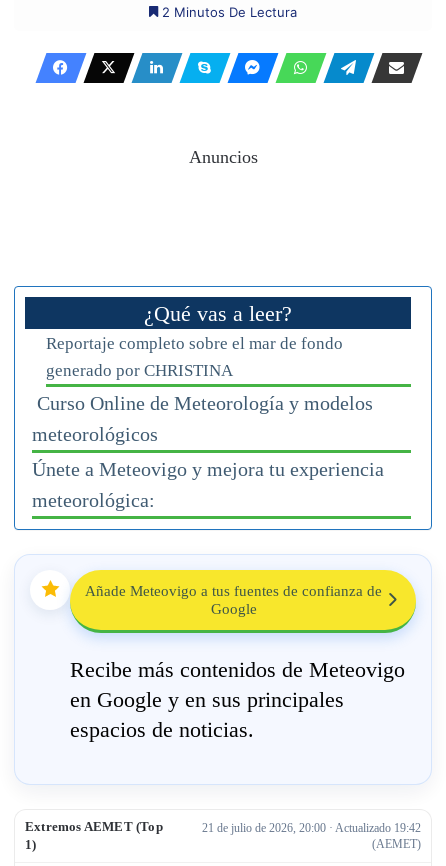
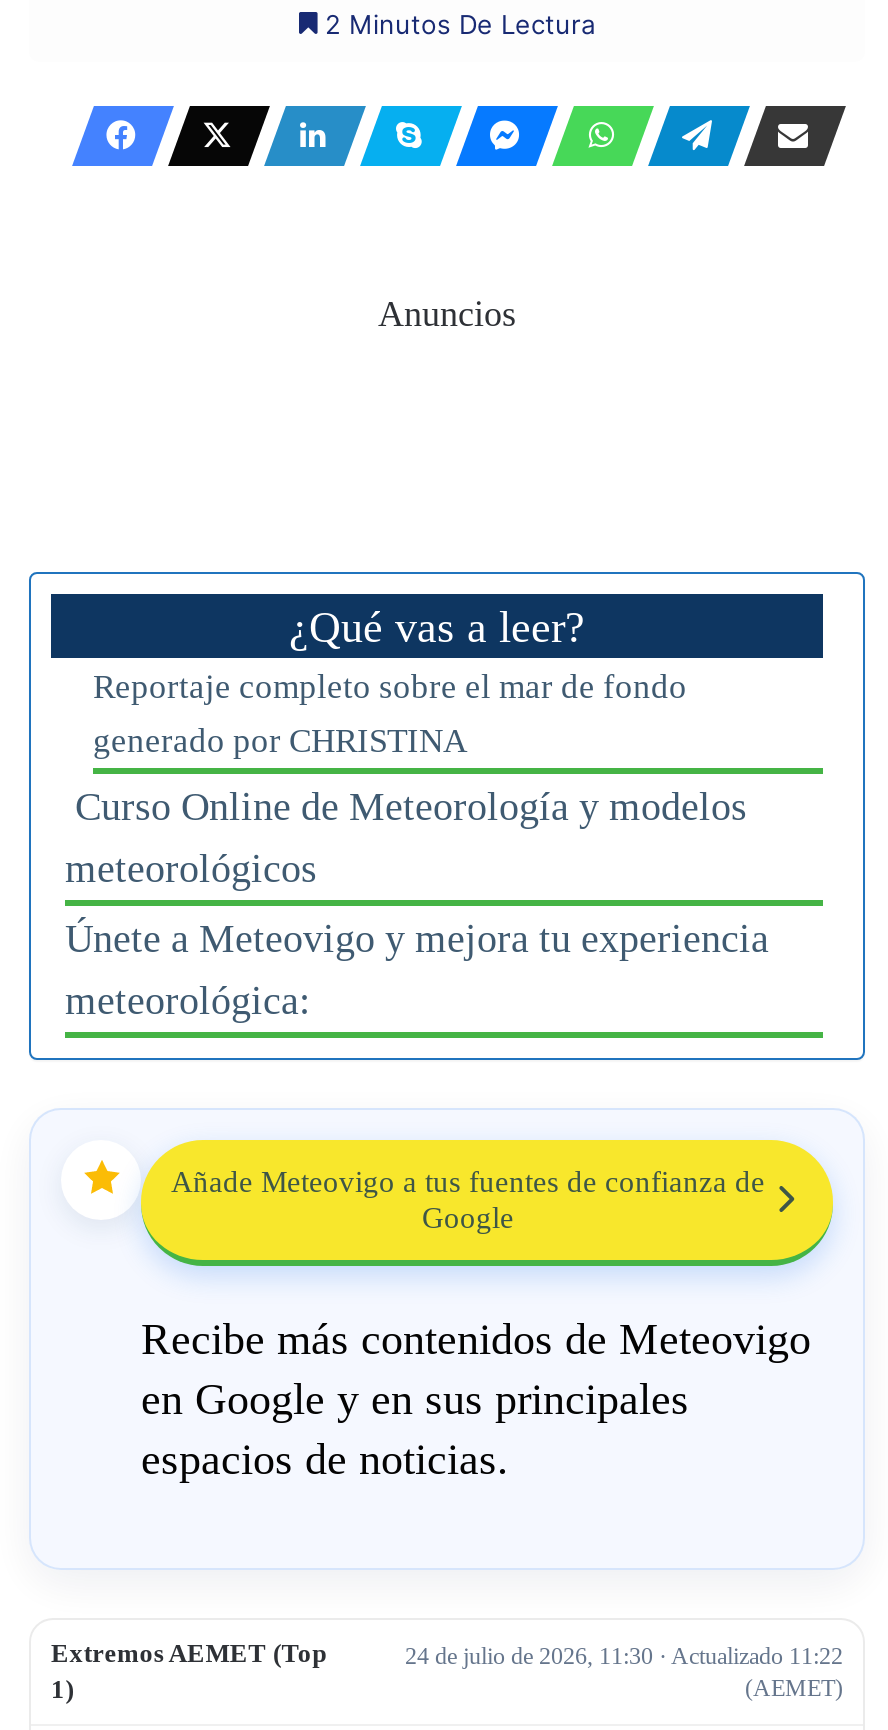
[202,821,421,835] 21 de julio de 2026, 20:00 · Actualizado 19:42 -> [405,1642,843,1670] 24 de julio de 2026, 11:30 · Actualizado 11:22

